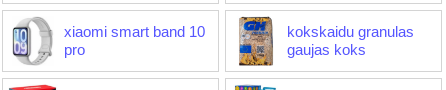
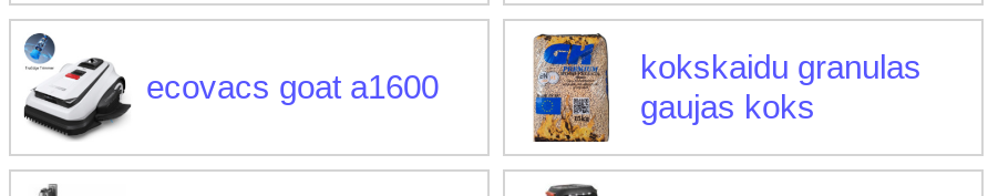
[9,16,205,63] [image] | xiaomi smart band 10 | pro -> [22,30,439,138] [image] | ecovacs goat a1600

